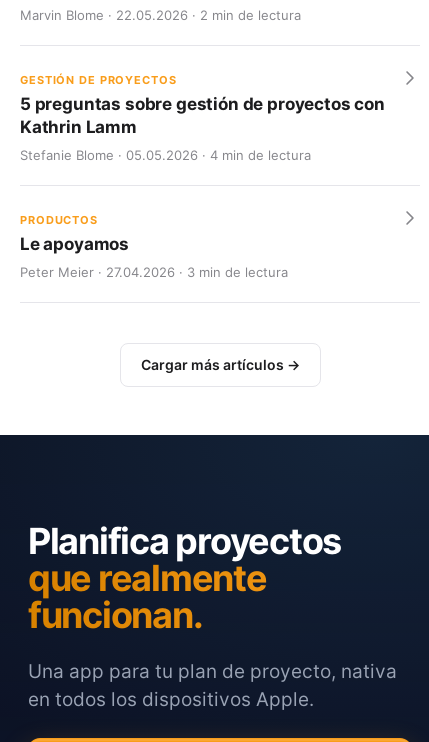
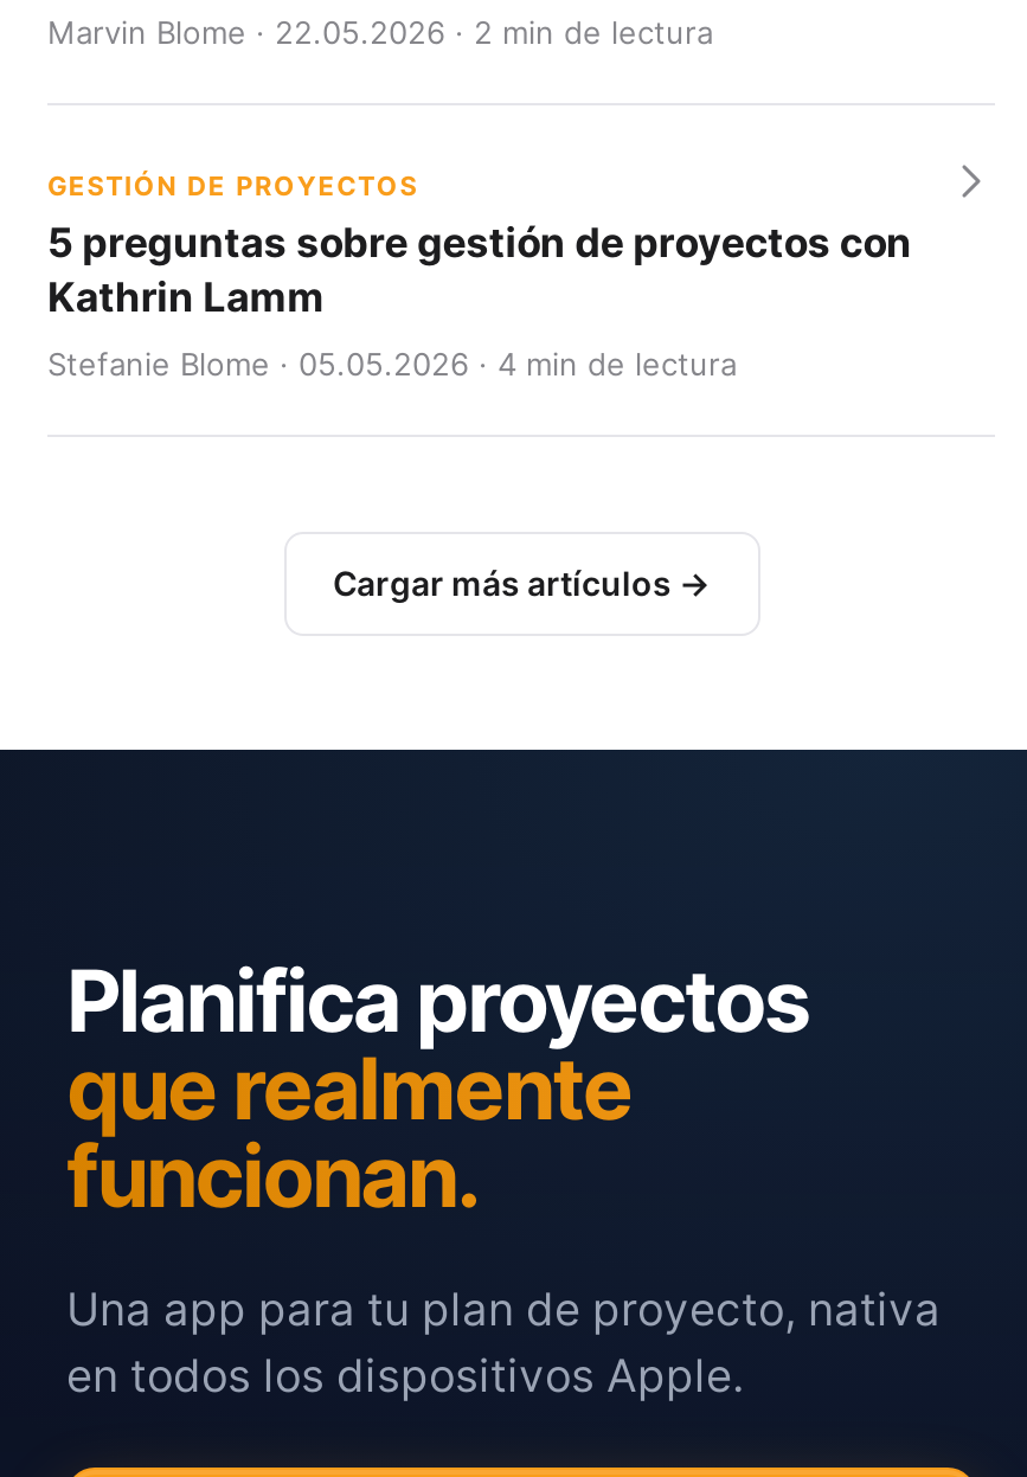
[20,213,288,280] PRODUCTOS | Le apoyamos | Peter Meier · 27.04.2026 · 3 min de lectura -> none

